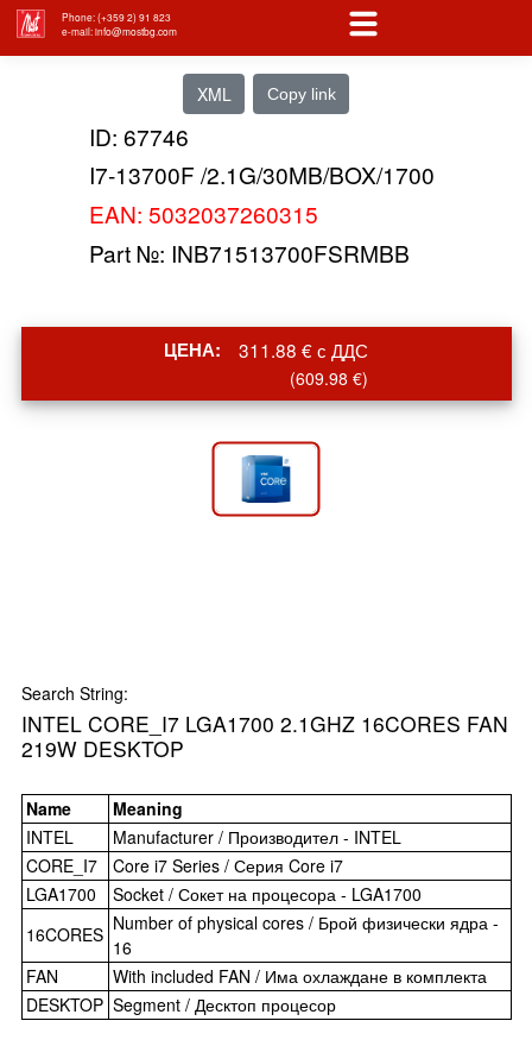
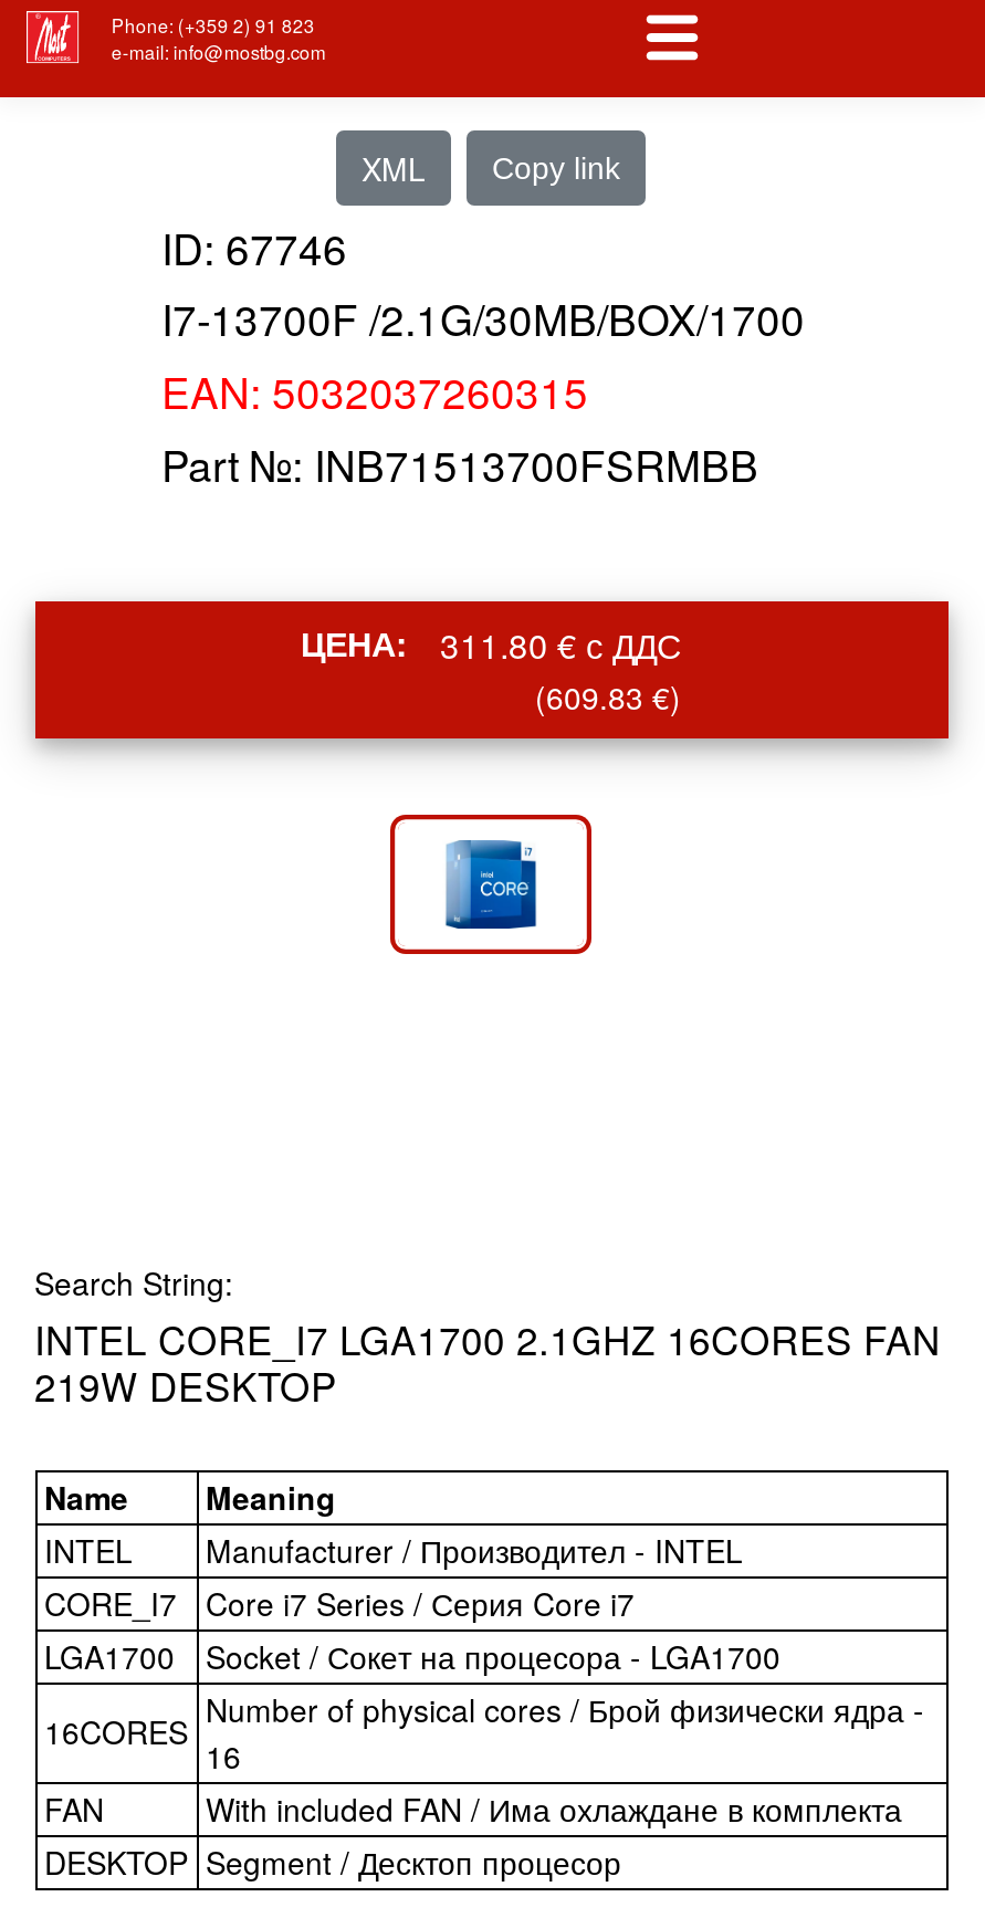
[164,336,368,363] ЦЕНА: 311.88 € с ДДС -> [301,619,681,668] ЦЕНА: 311.80 € с ДДС
[290,366,368,390] (609.98 €) -> [535,674,681,719] (609.83 €)

